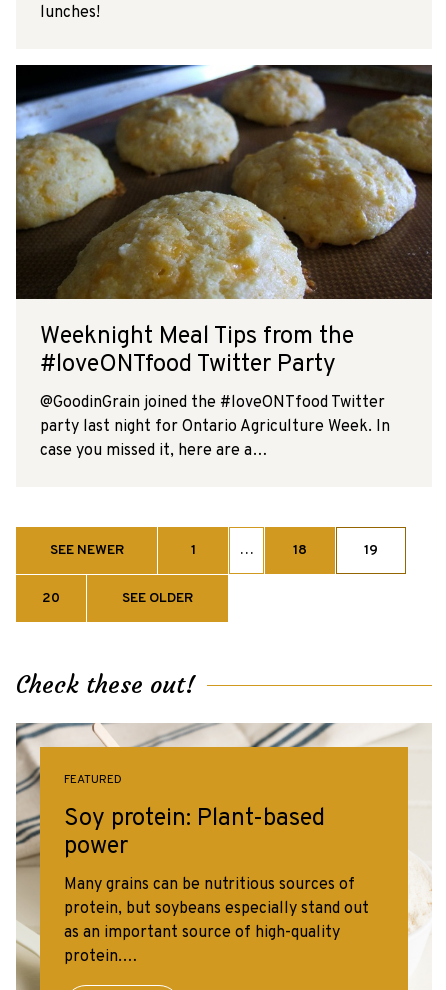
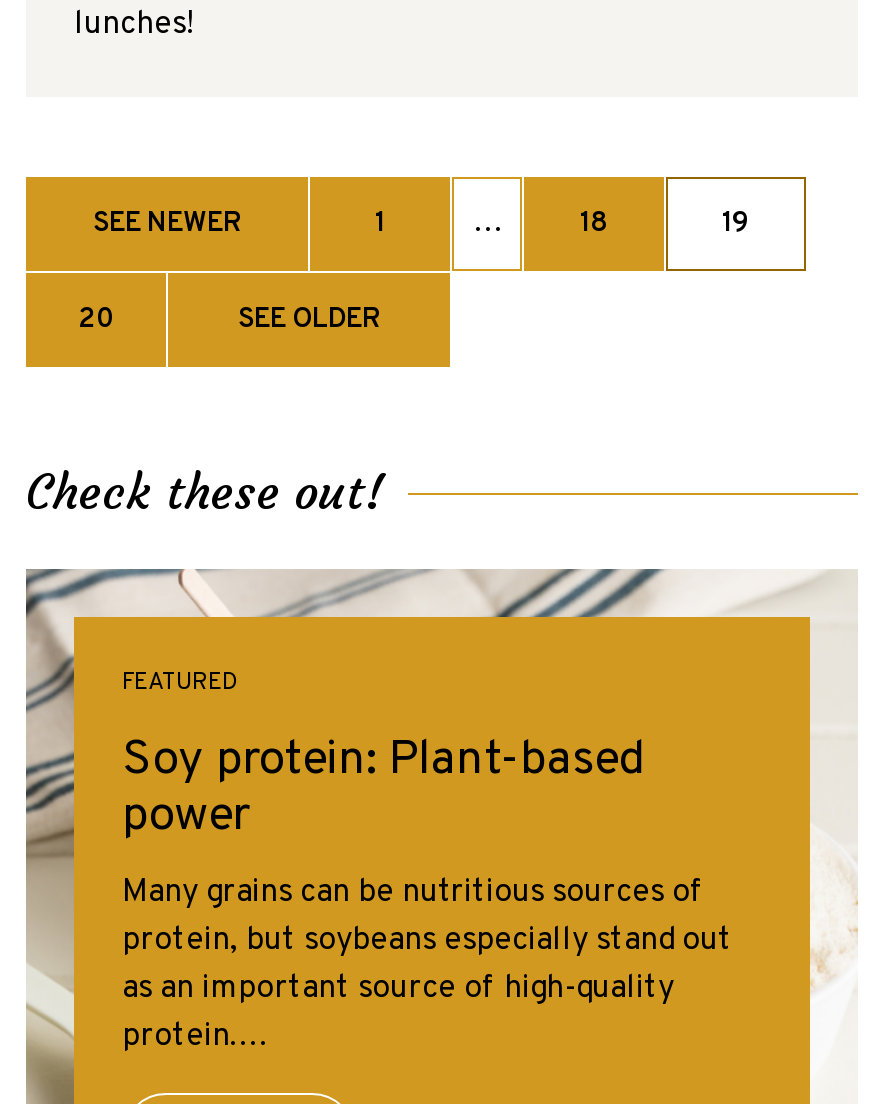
[15,64,433,461] [image] | Weeknight Meal Tips from the | #loveONTfood Twitter Party | @GoodinGrain joined the #loveONTfood Twitter | party last night for Ontario Agriculture Week. In | case you missed it, here are a… -> none

